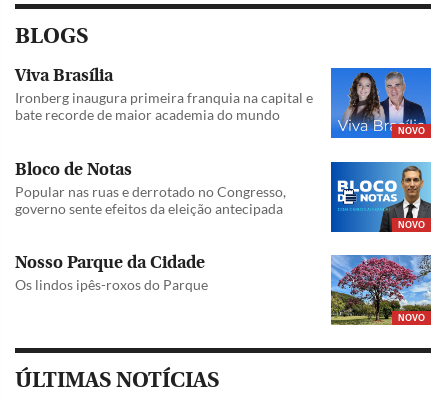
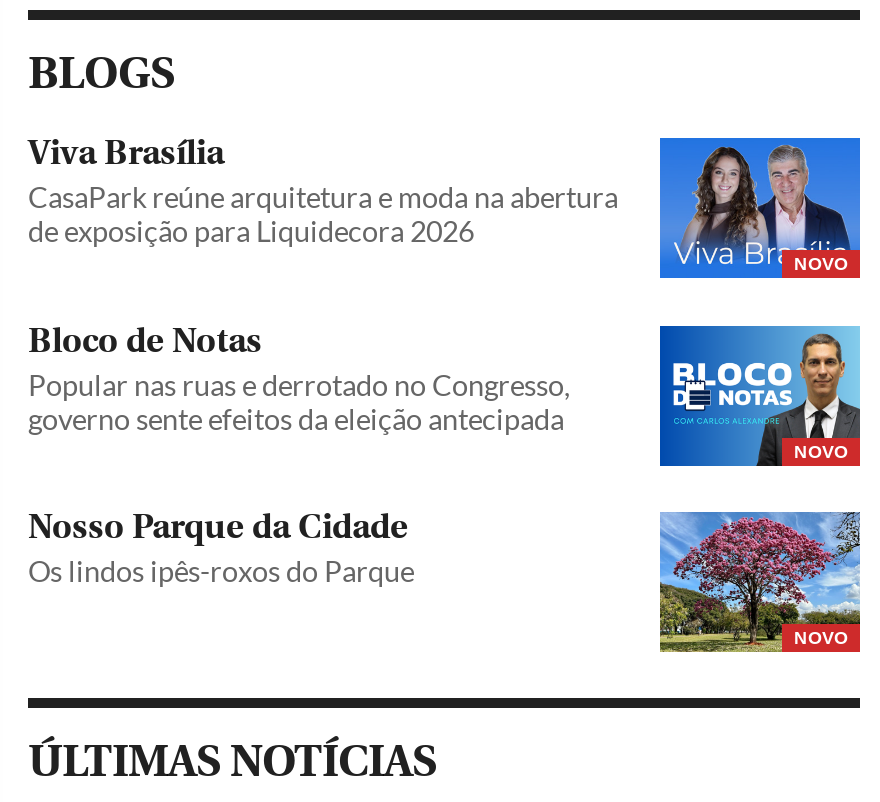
[15,89,313,123] Ironberg inaugura primeira franquia na capital e | bate recorde de maior academia do mundo -> [28,181,618,249] CasaPark reúne arquitetura e moda na abertura | de exposição para Liquidecora 2026

